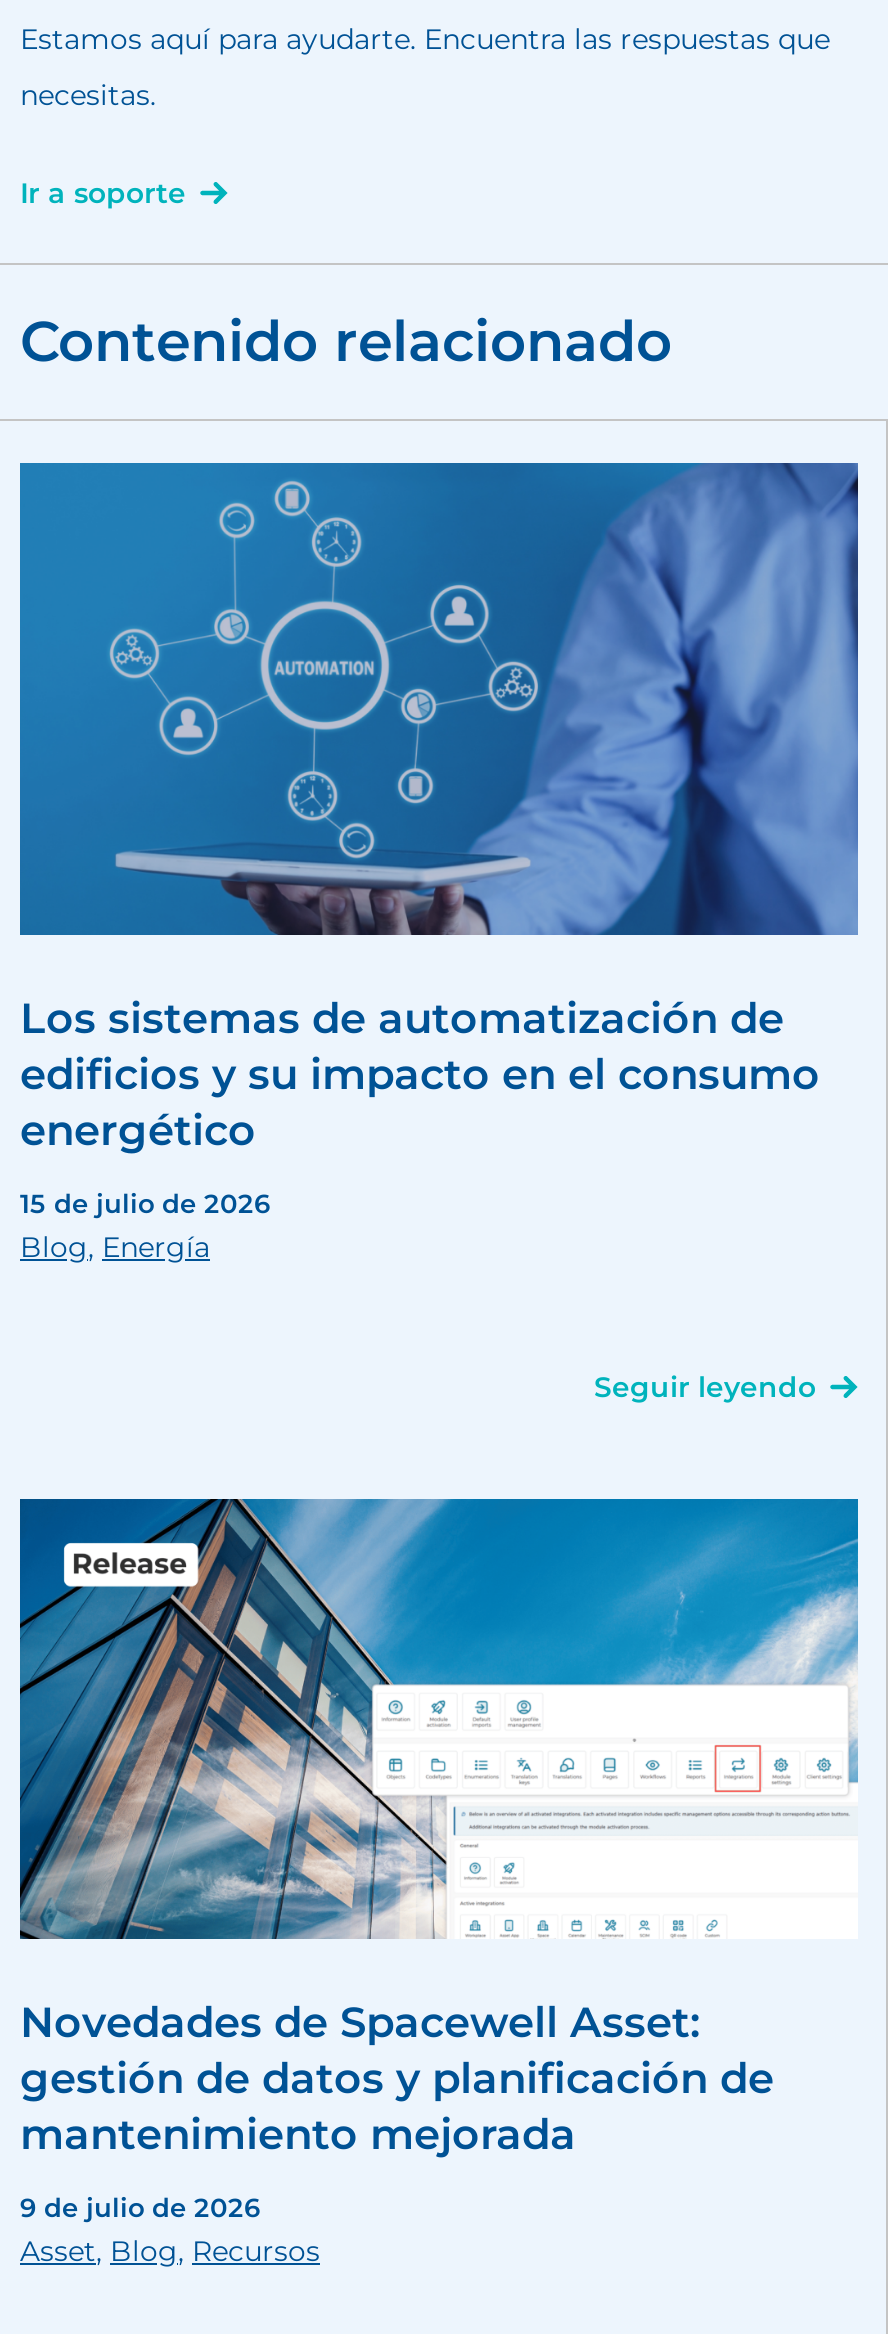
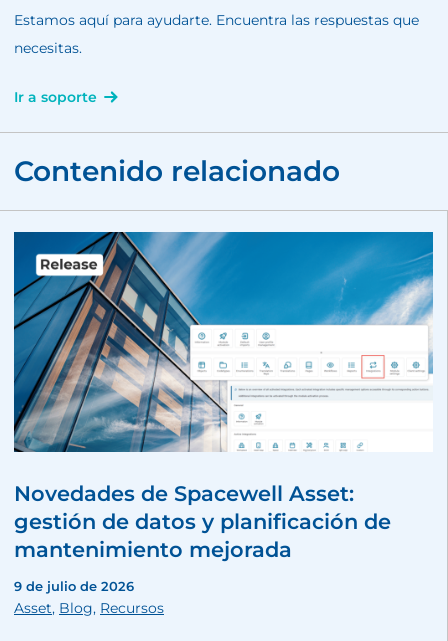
[18,461,860,1264] [image] | Los sistemas de automatización de | edificios y su impacto en el consumo | energético | 15 de julio de 2026 | Blog, Energía -> none
[594,1368,816,1404] Seguir leyendo -> none

